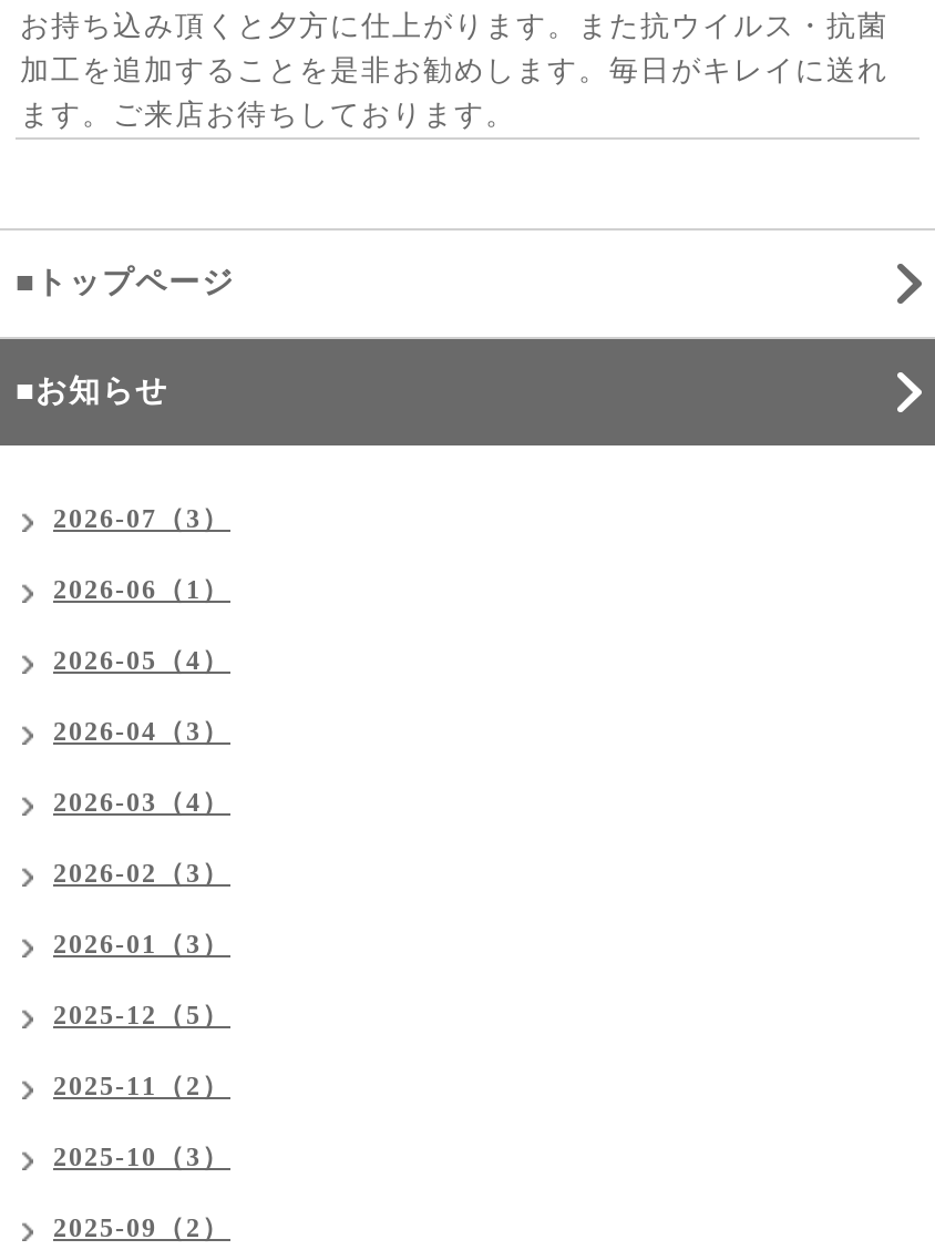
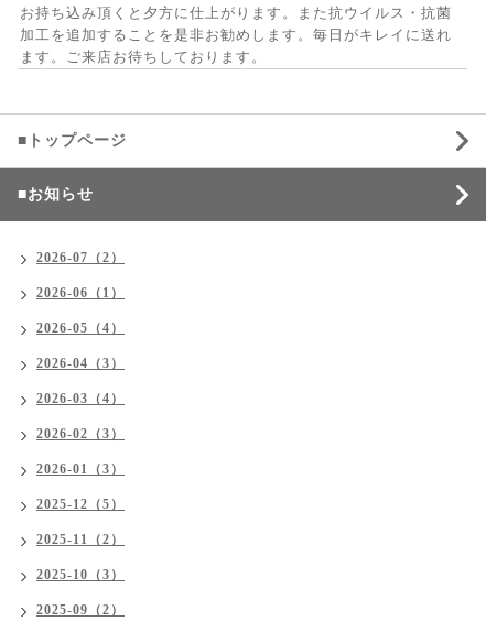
[53,503,230,534] 2026-07（3） -> [36,250,125,265] 2026-07（2）

